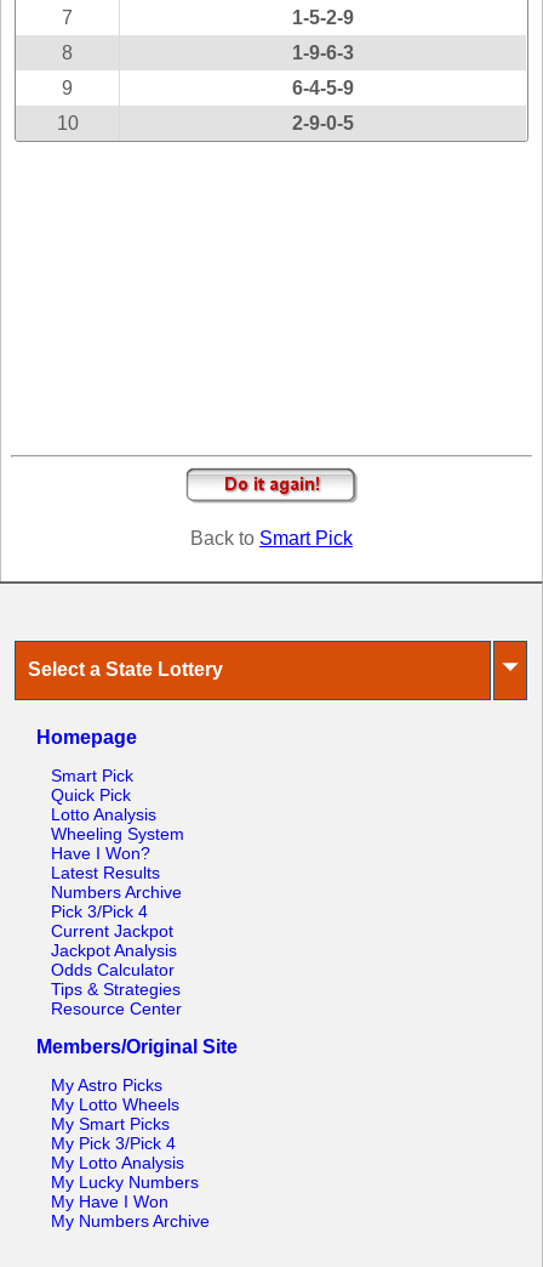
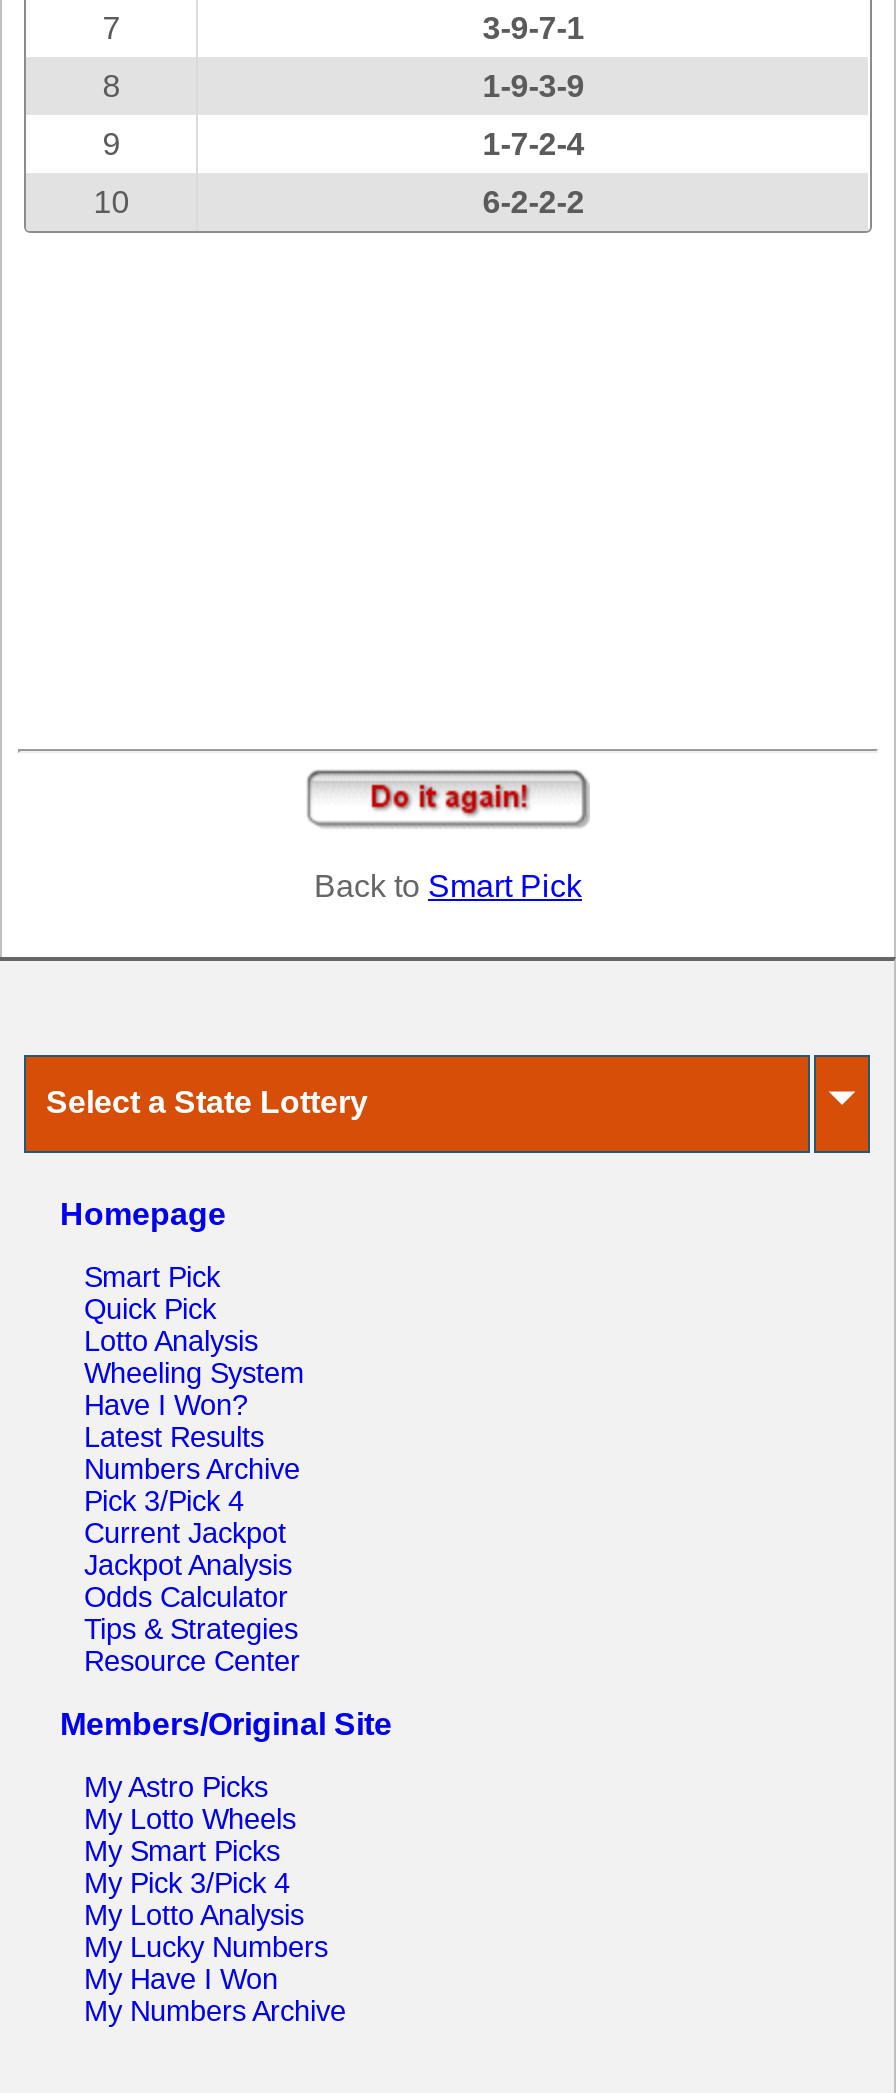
[292,7,354,28] 1-5-2-9 -> [483,11,585,45] 3-9-7-1
[292,42,354,63] 1-9-6-3 -> [483,69,585,103] 1-9-3-9
[292,78,354,98] 6-4-5-9 -> [483,127,585,161] 1-7-2-4
[292,113,354,133] 2-9-0-5 -> [483,185,585,219] 6-2-2-2

